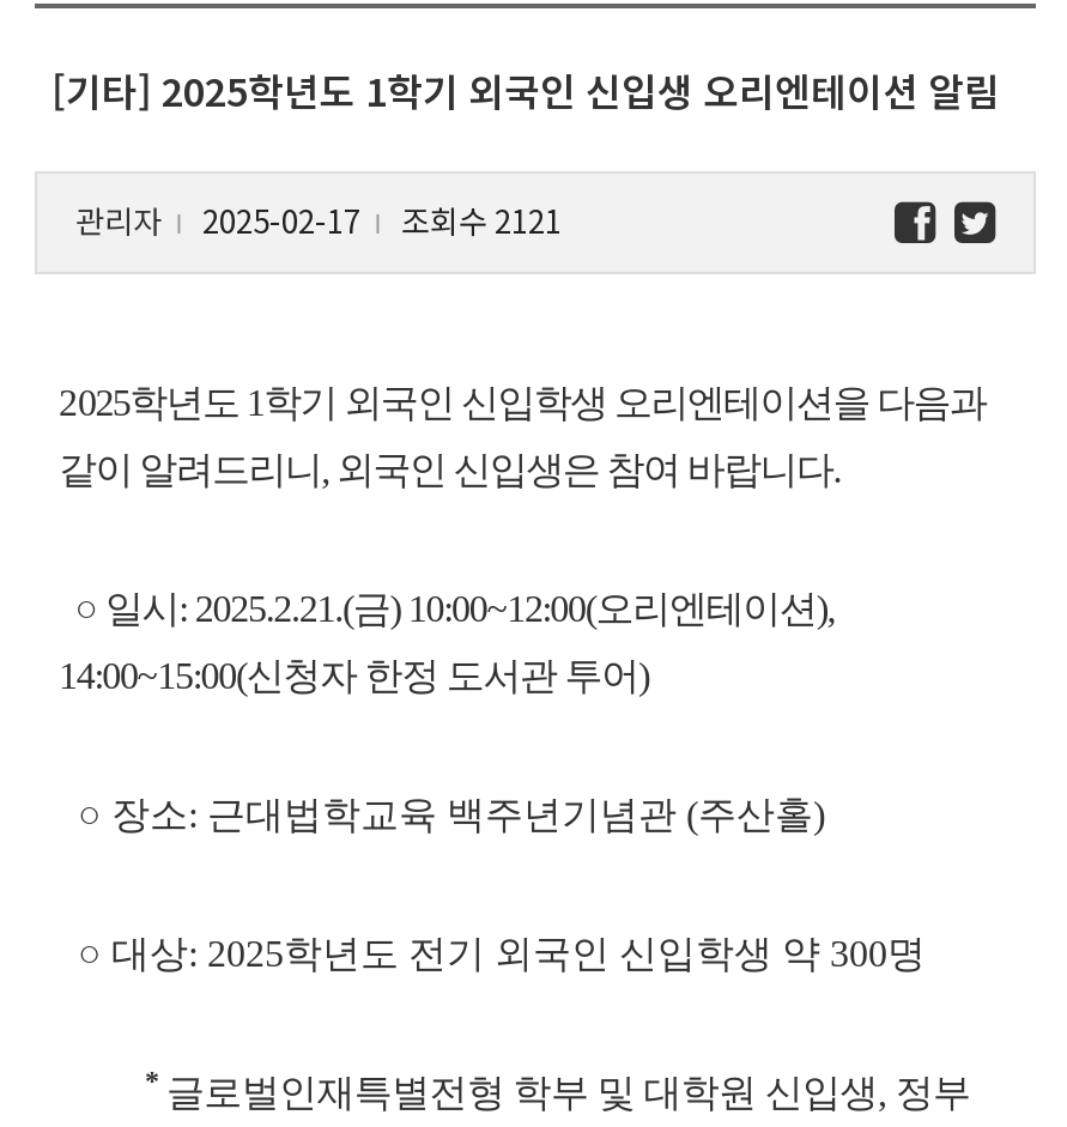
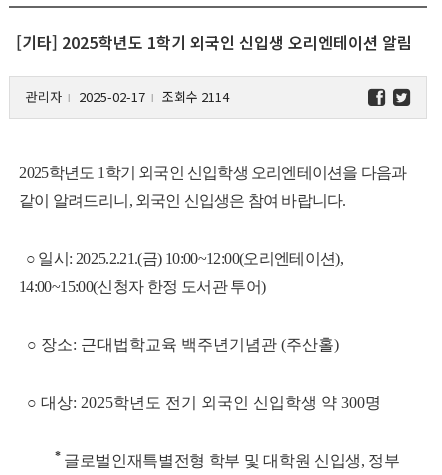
[75,197,562,242] 관리자 2025-02-17 조회수 2121 -> [26,87,229,106] 관리자 2025-02-17 조회수 2114

